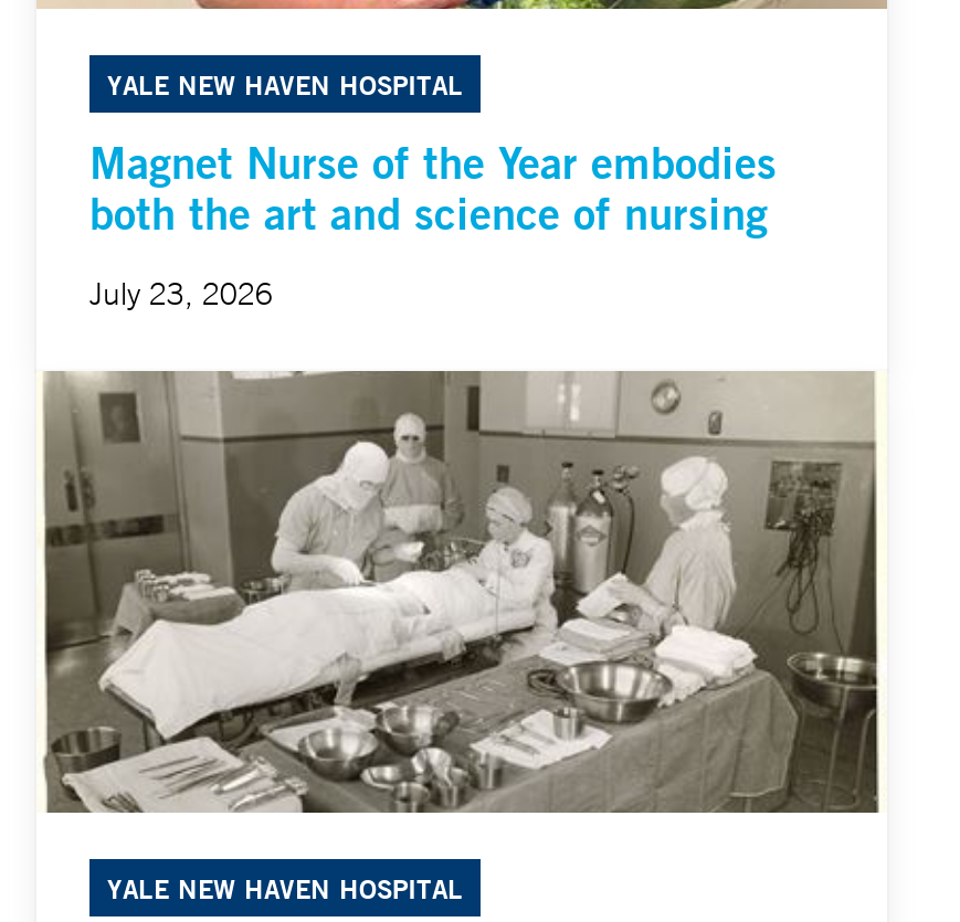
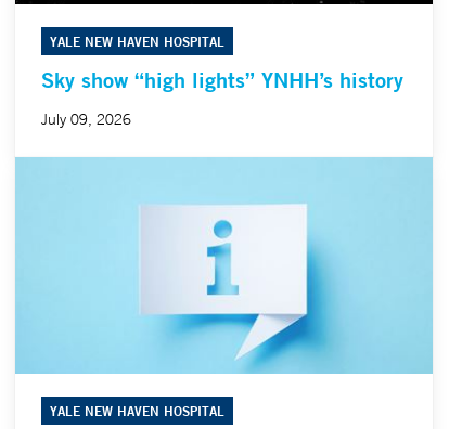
[89,135,777,241] Magnet Nurse of the Year embodies | both the art and science of nursing -> [41,66,403,93] Sky show “high lights” YNHH’s history
[89,275,273,314] July 23, 2026 -> [41,110,131,129] July 09, 2026
[36,369,887,815] [image] -> [14,157,434,375] [image]

